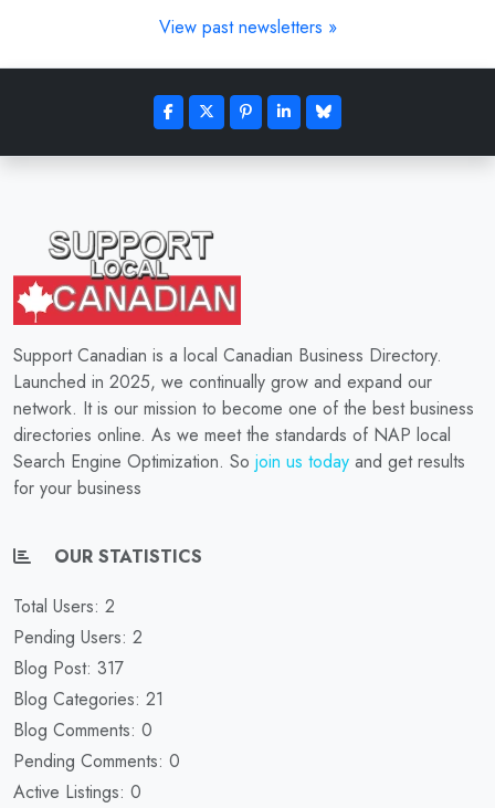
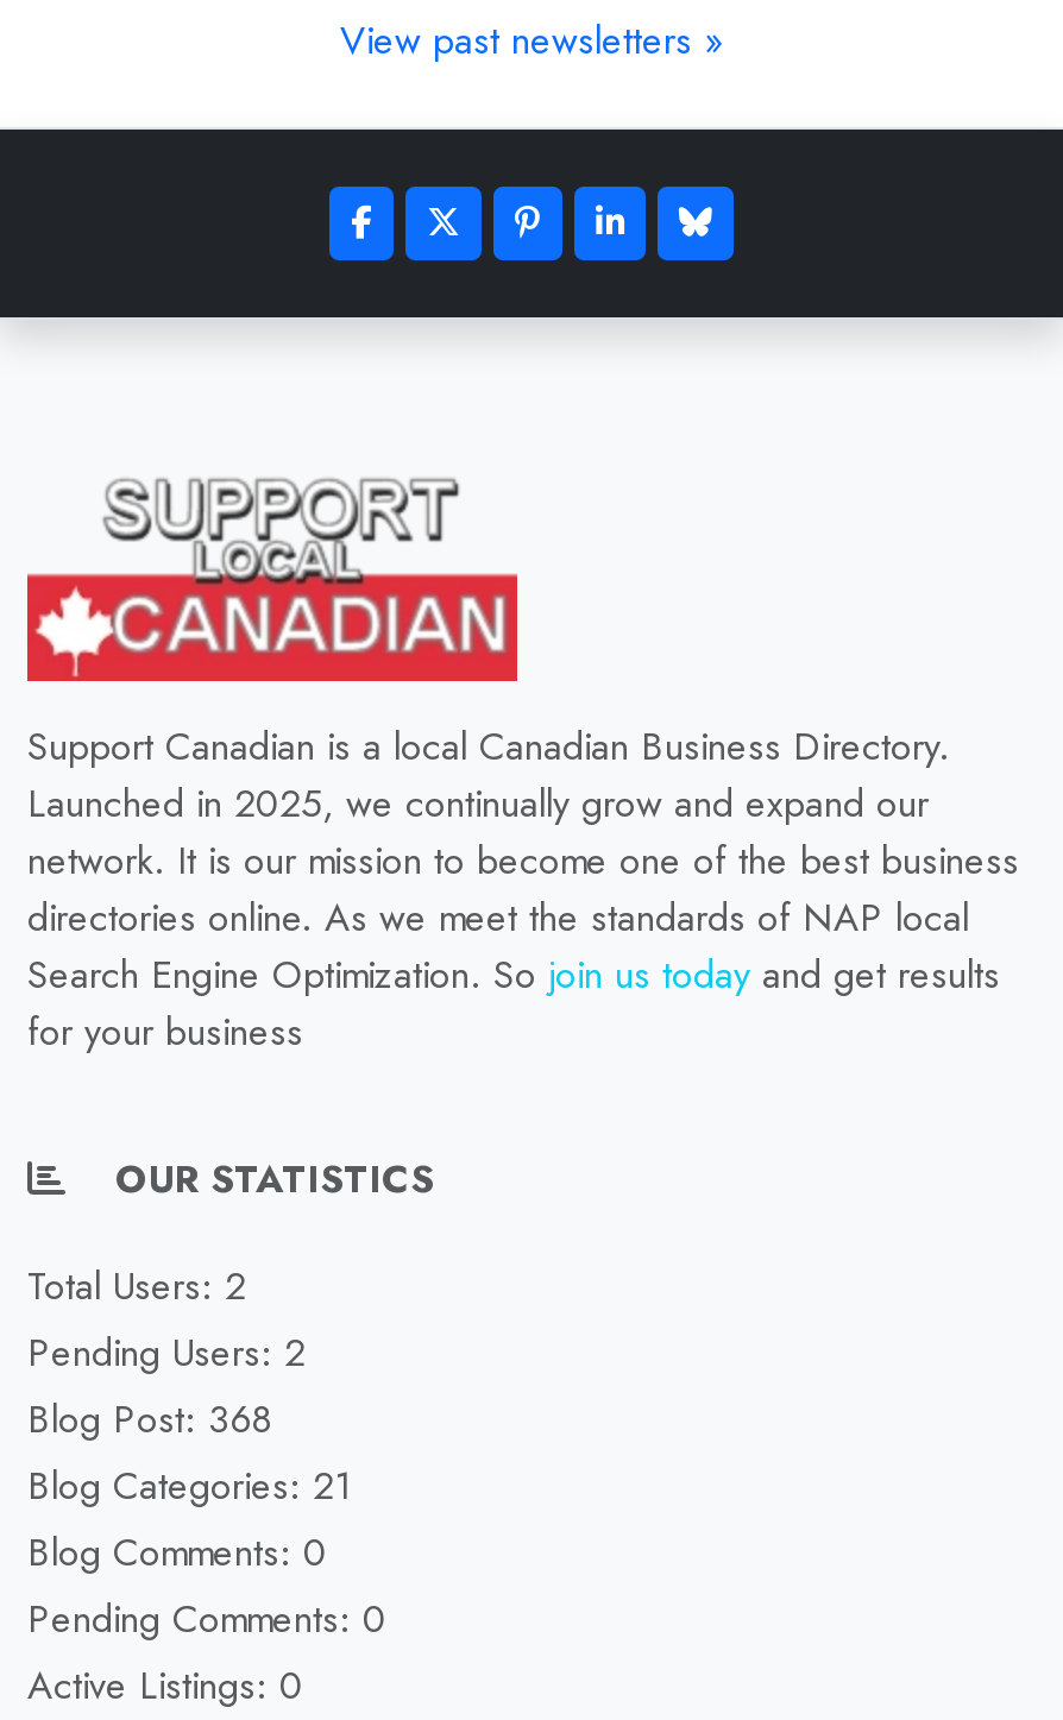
[13,655,124,681] Blog Post: 317 -> [27,1392,272,1447] Blog Post: 368

